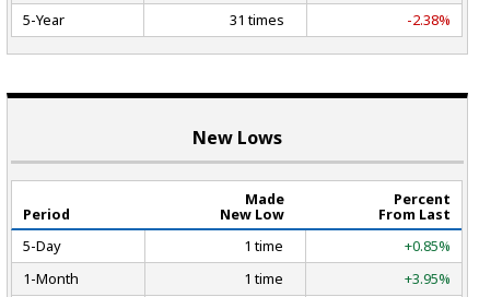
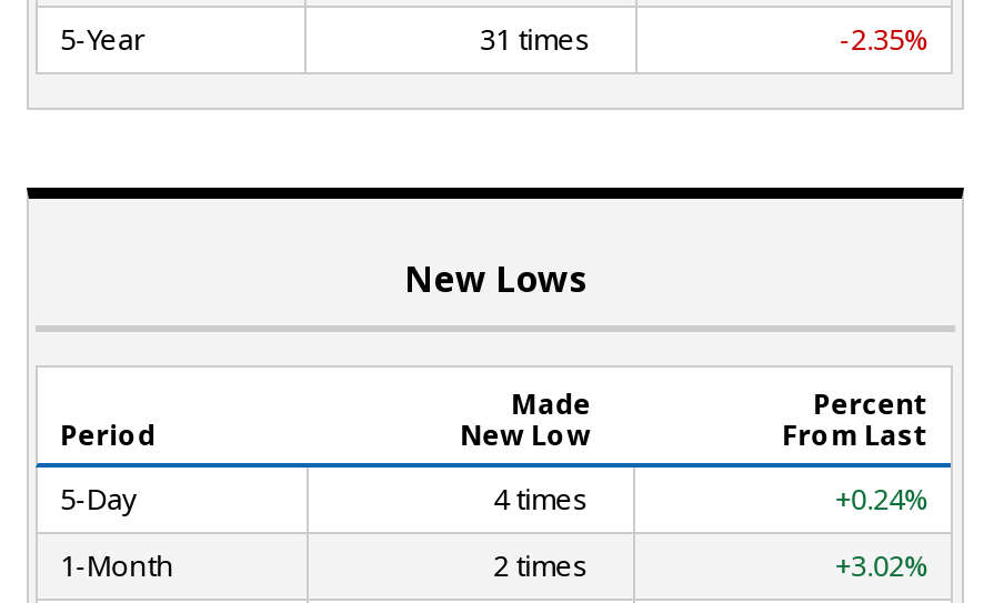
[407,10,451,29] -2.38% -> [840,18,929,58] -2.35%
[244,236,451,255] 1 time | +0.85% -> [493,478,929,518] 4 times | +0.24%
[244,268,451,288] 1 time | +3.95% -> [493,545,929,585] 2 times | +3.02%

